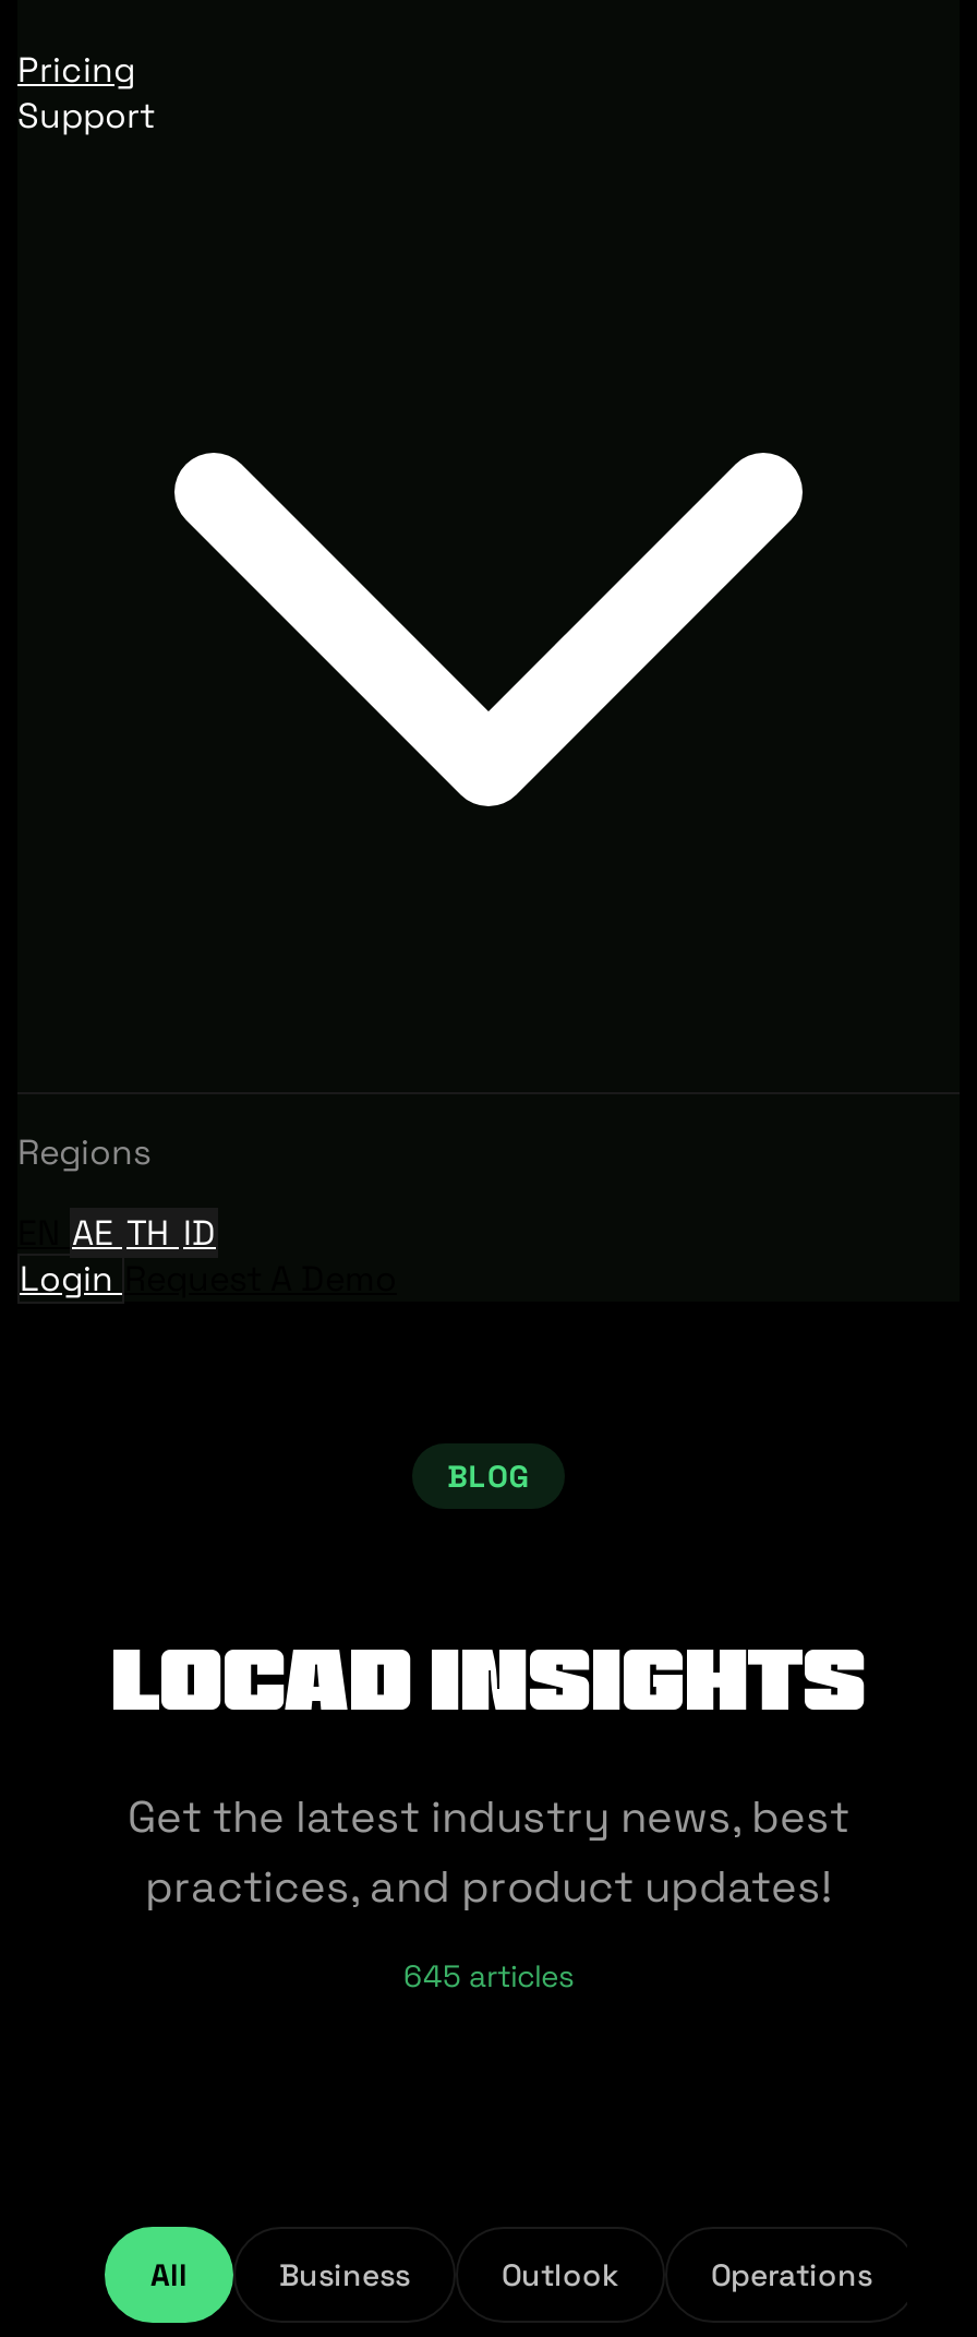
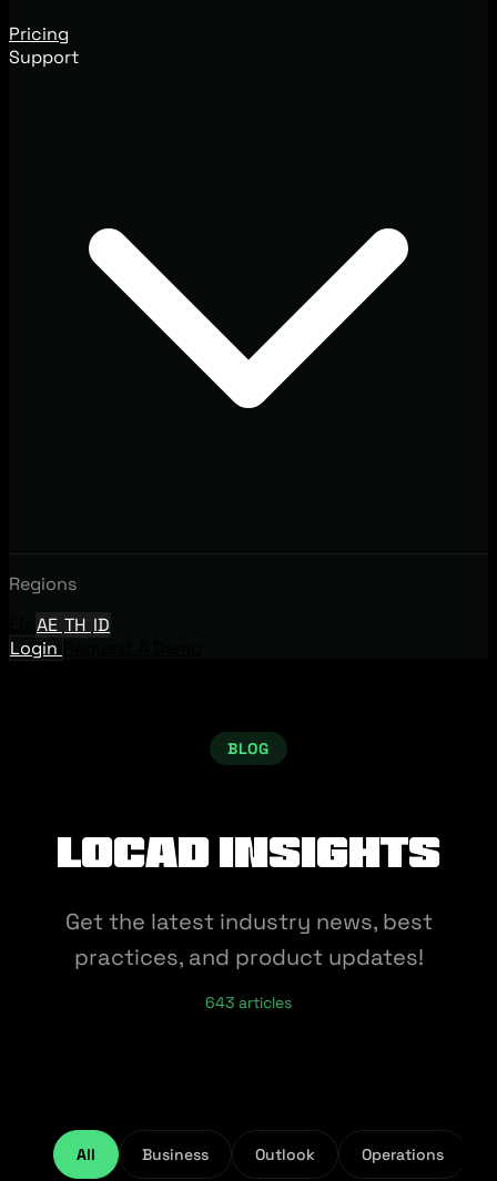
[403,1957,574,1996] 645 articles -> [205,993,292,1013] 643 articles

